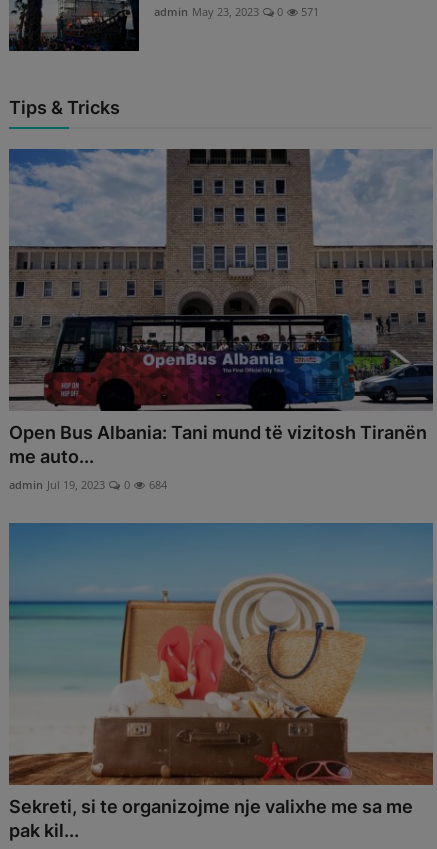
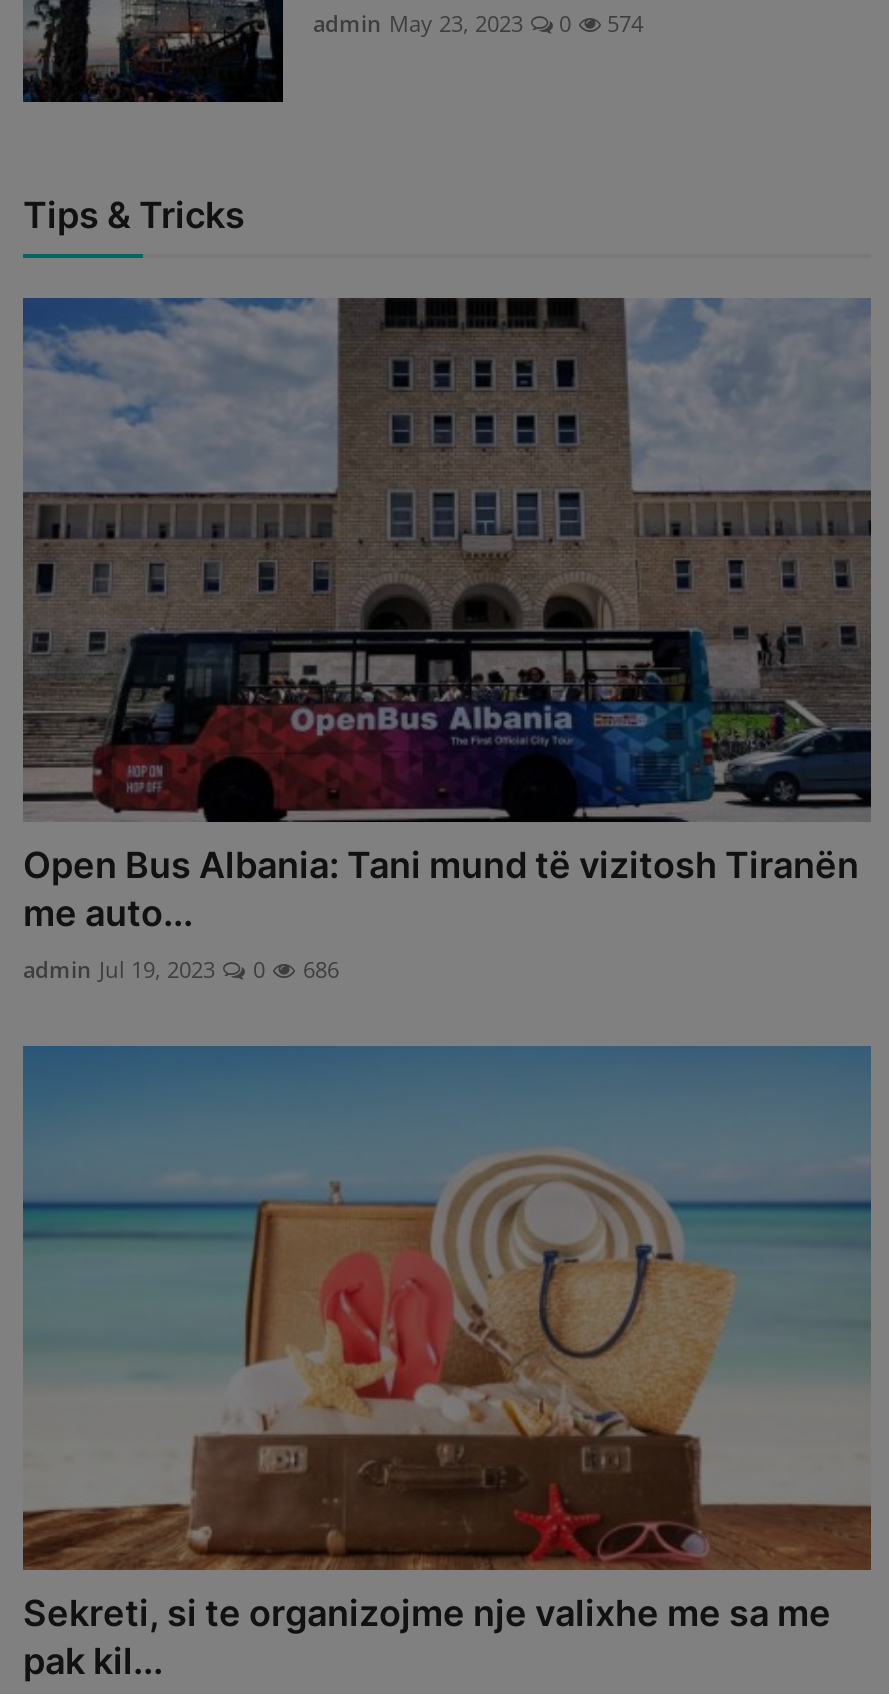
[154,3,319,18] admin May 23, 2023 0 571 -> [313,7,643,37] admin May 23, 2023 0 574
[9,477,167,492] admin Jul 19, 2023 0 684 -> [23,954,339,984] admin Jul 19, 2023 0 686

